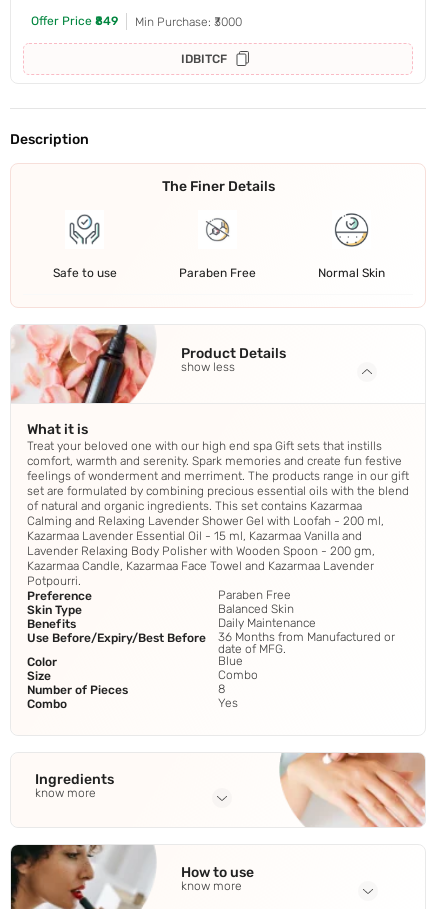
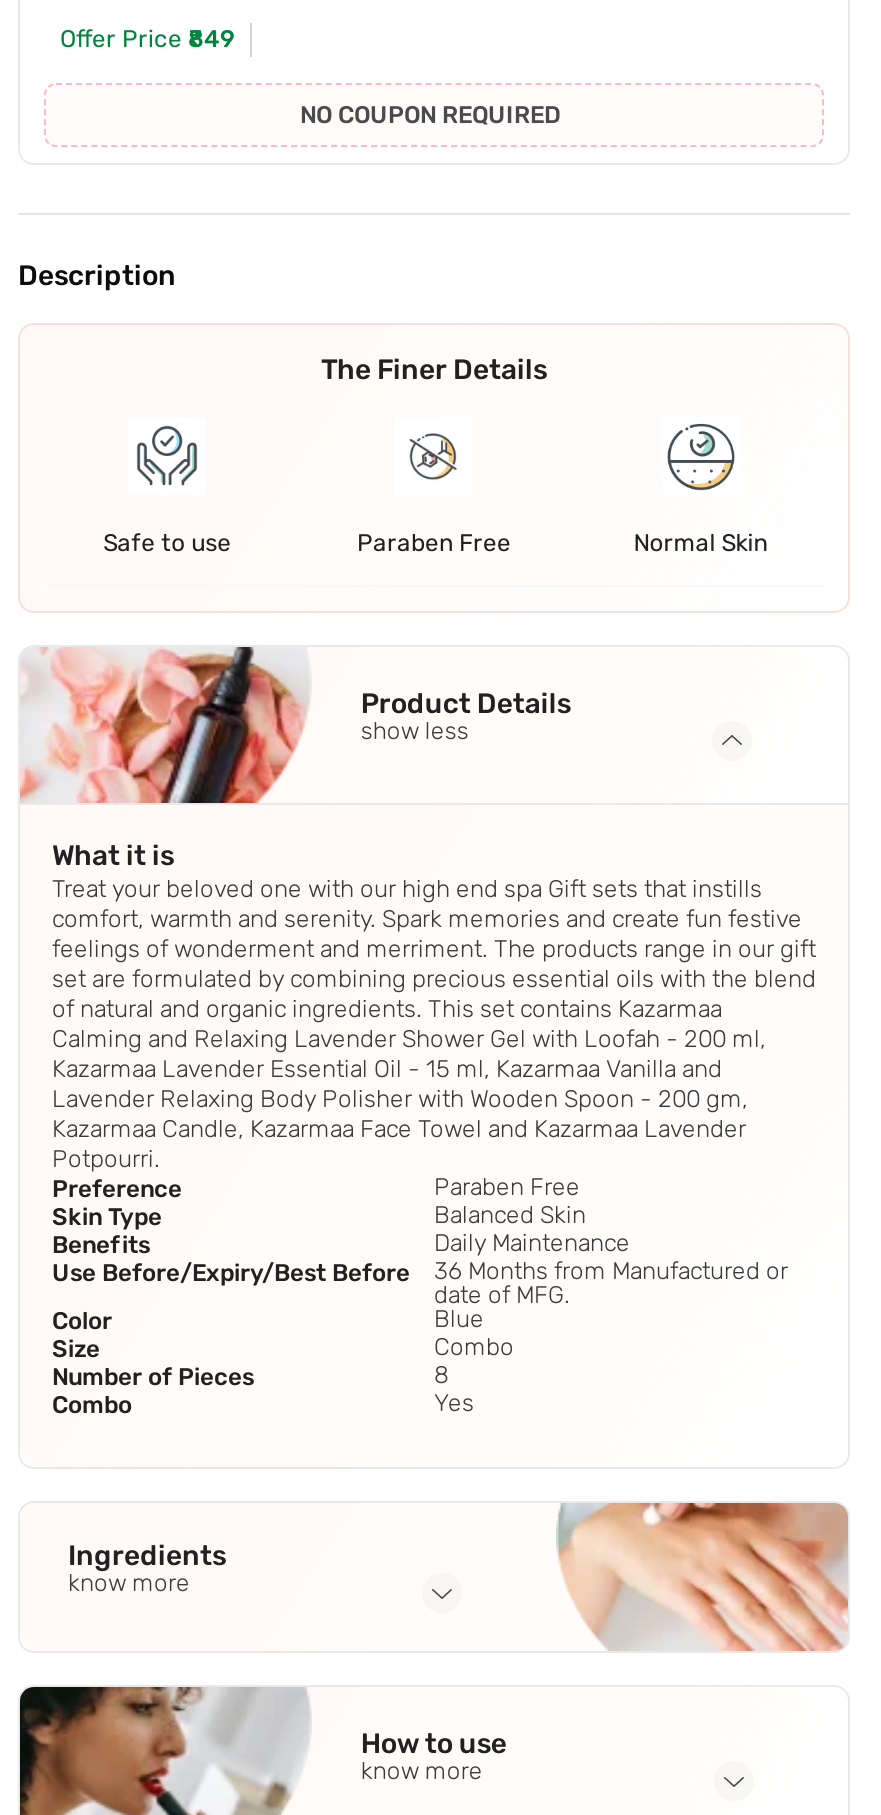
[135,15,242,66] Min Purchase: ₹3000 | IDBITCF -> [300,102,560,130] NO COUPON REQUIRED

